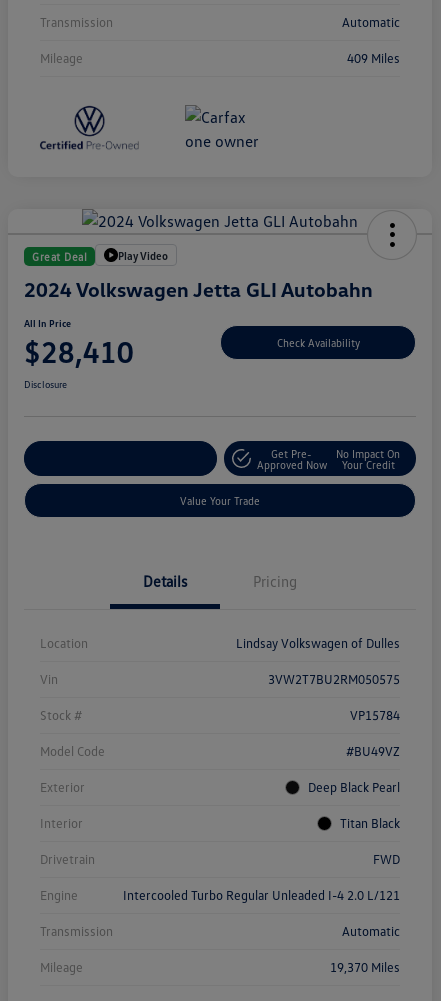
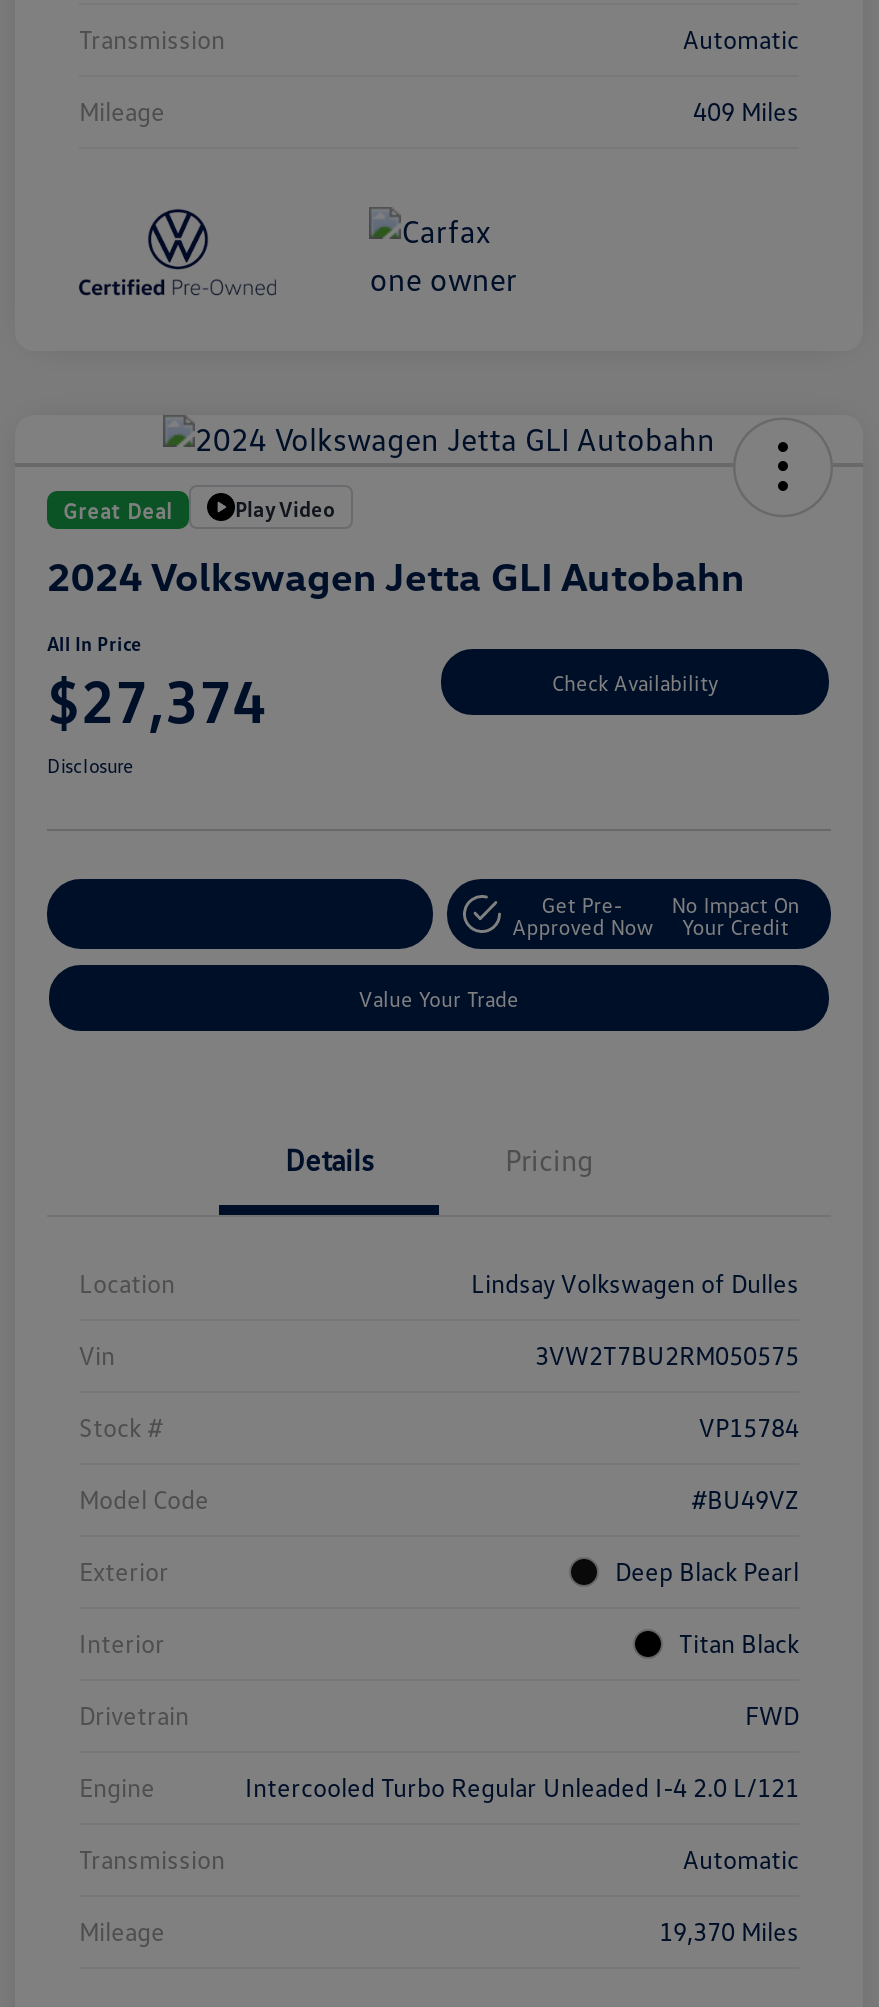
[24,333,134,370] $28,410 -> [47,663,267,737] $27,374

